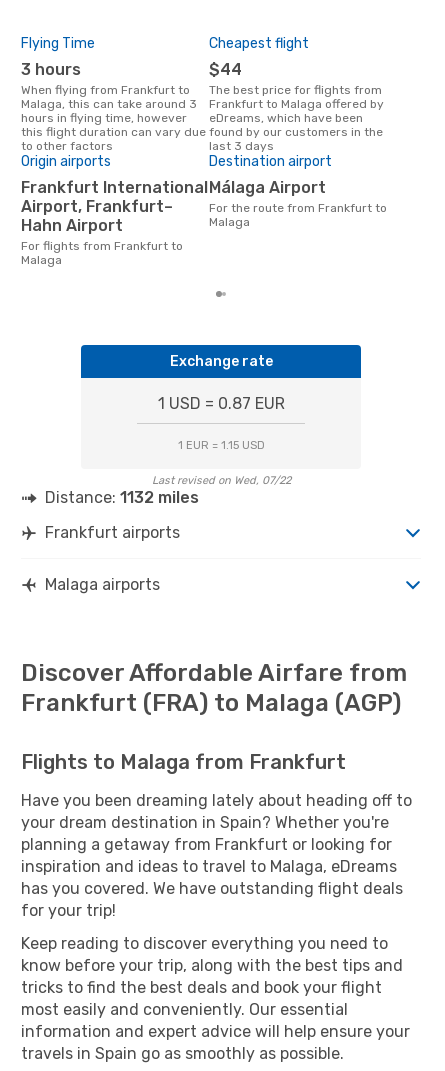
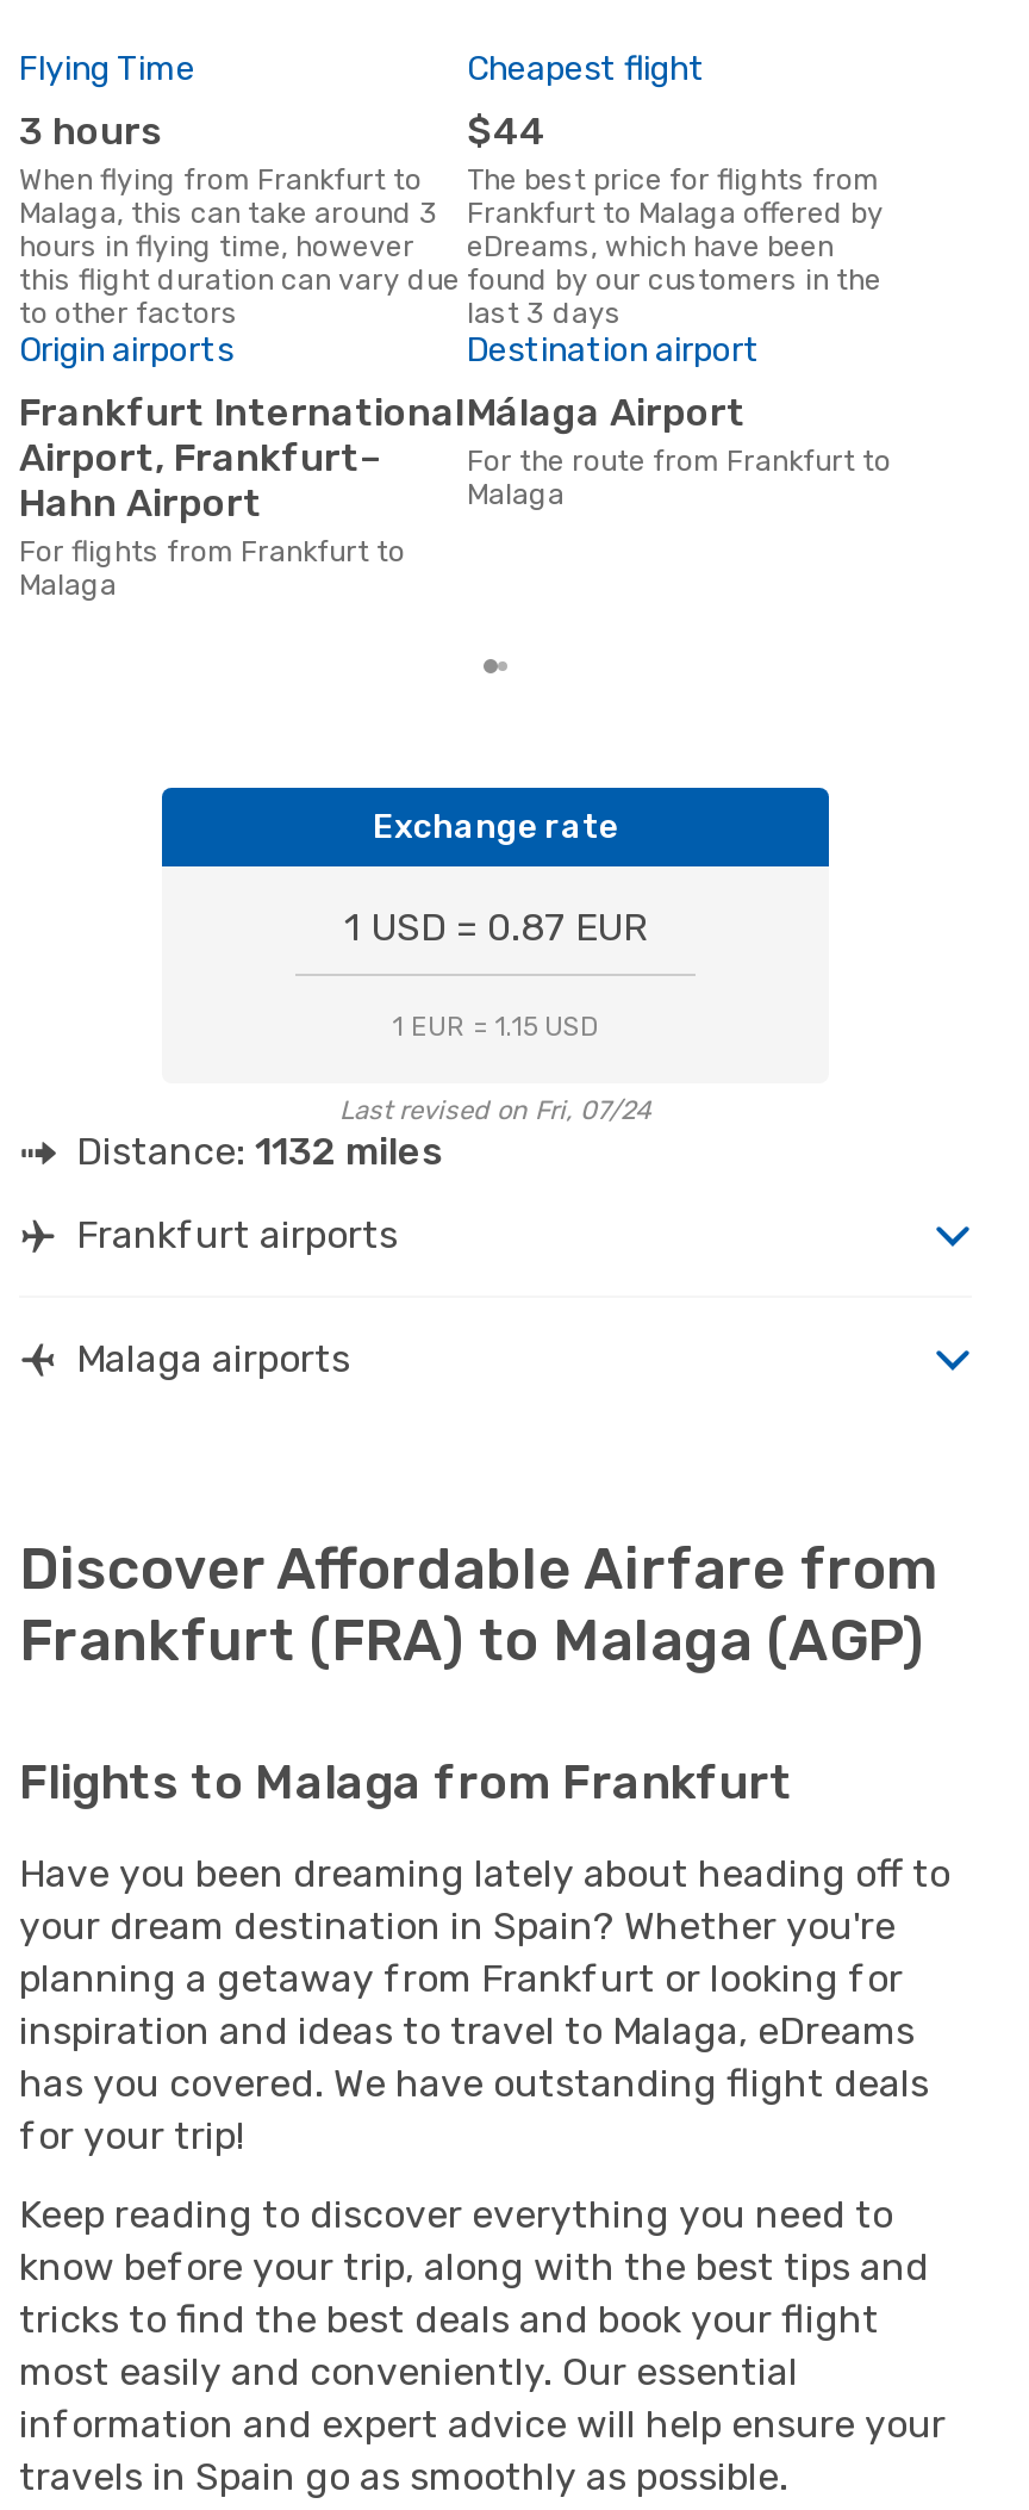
[151,474,290,487] Last revised on Wed, 07/22 -> [339,1095,651,1126] Last revised on Fri, 07/24

